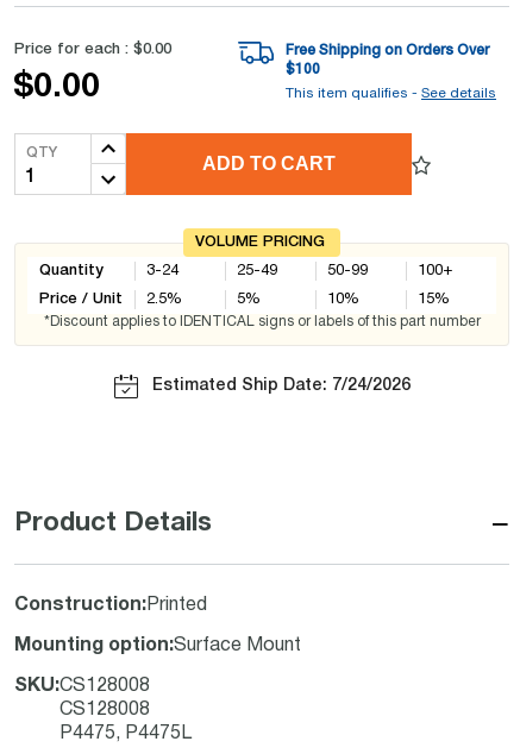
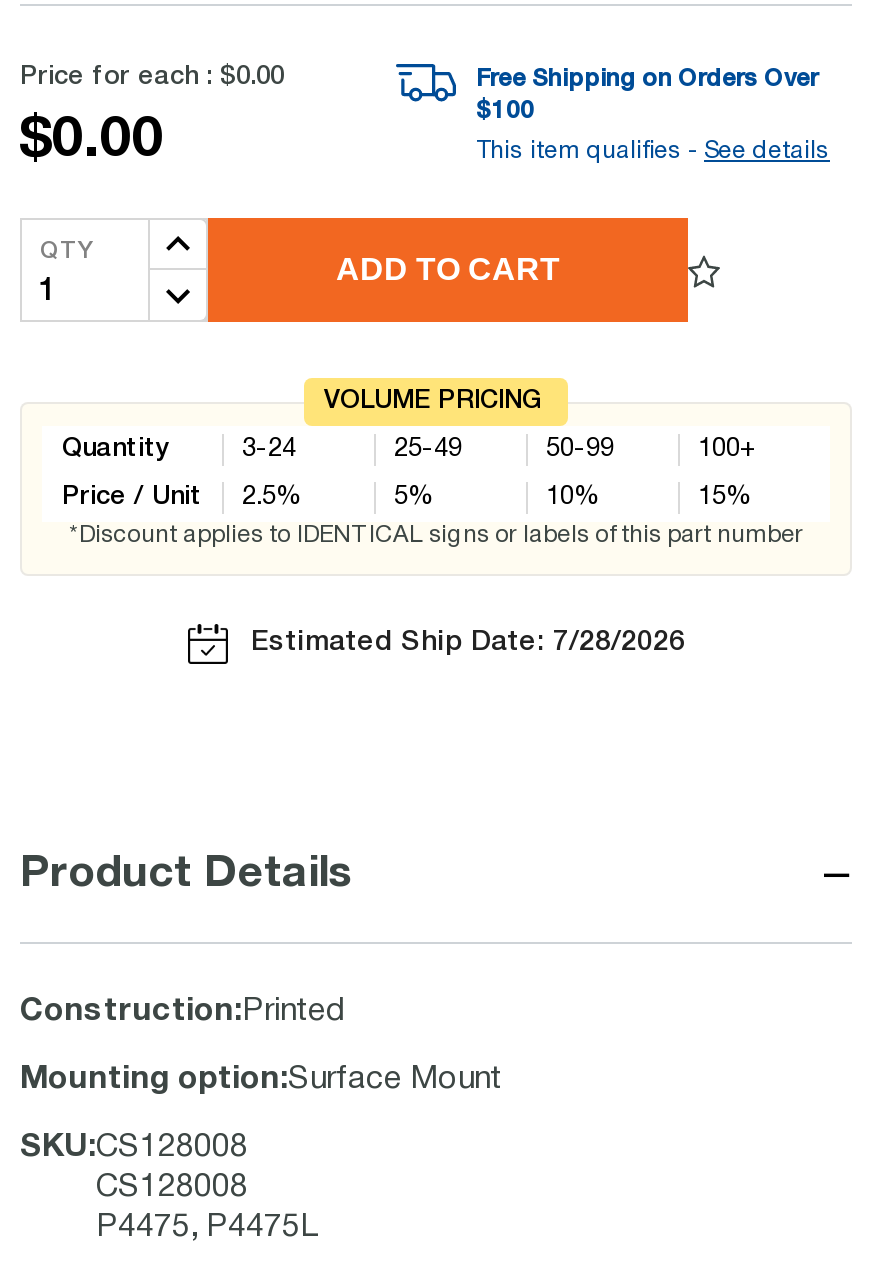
[152,378,410,394] Estimated Ship Date: 7/24/2026 -> [251,630,685,656] Estimated Ship Date: 7/28/2026

